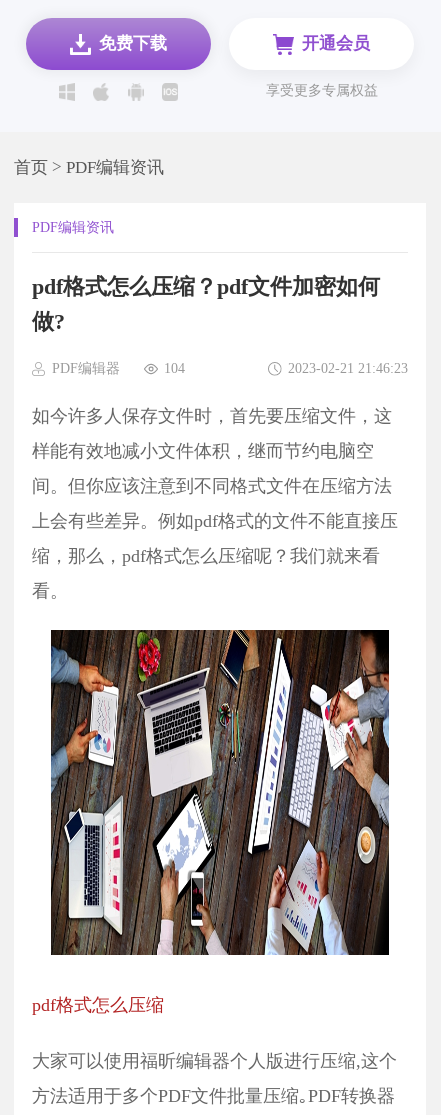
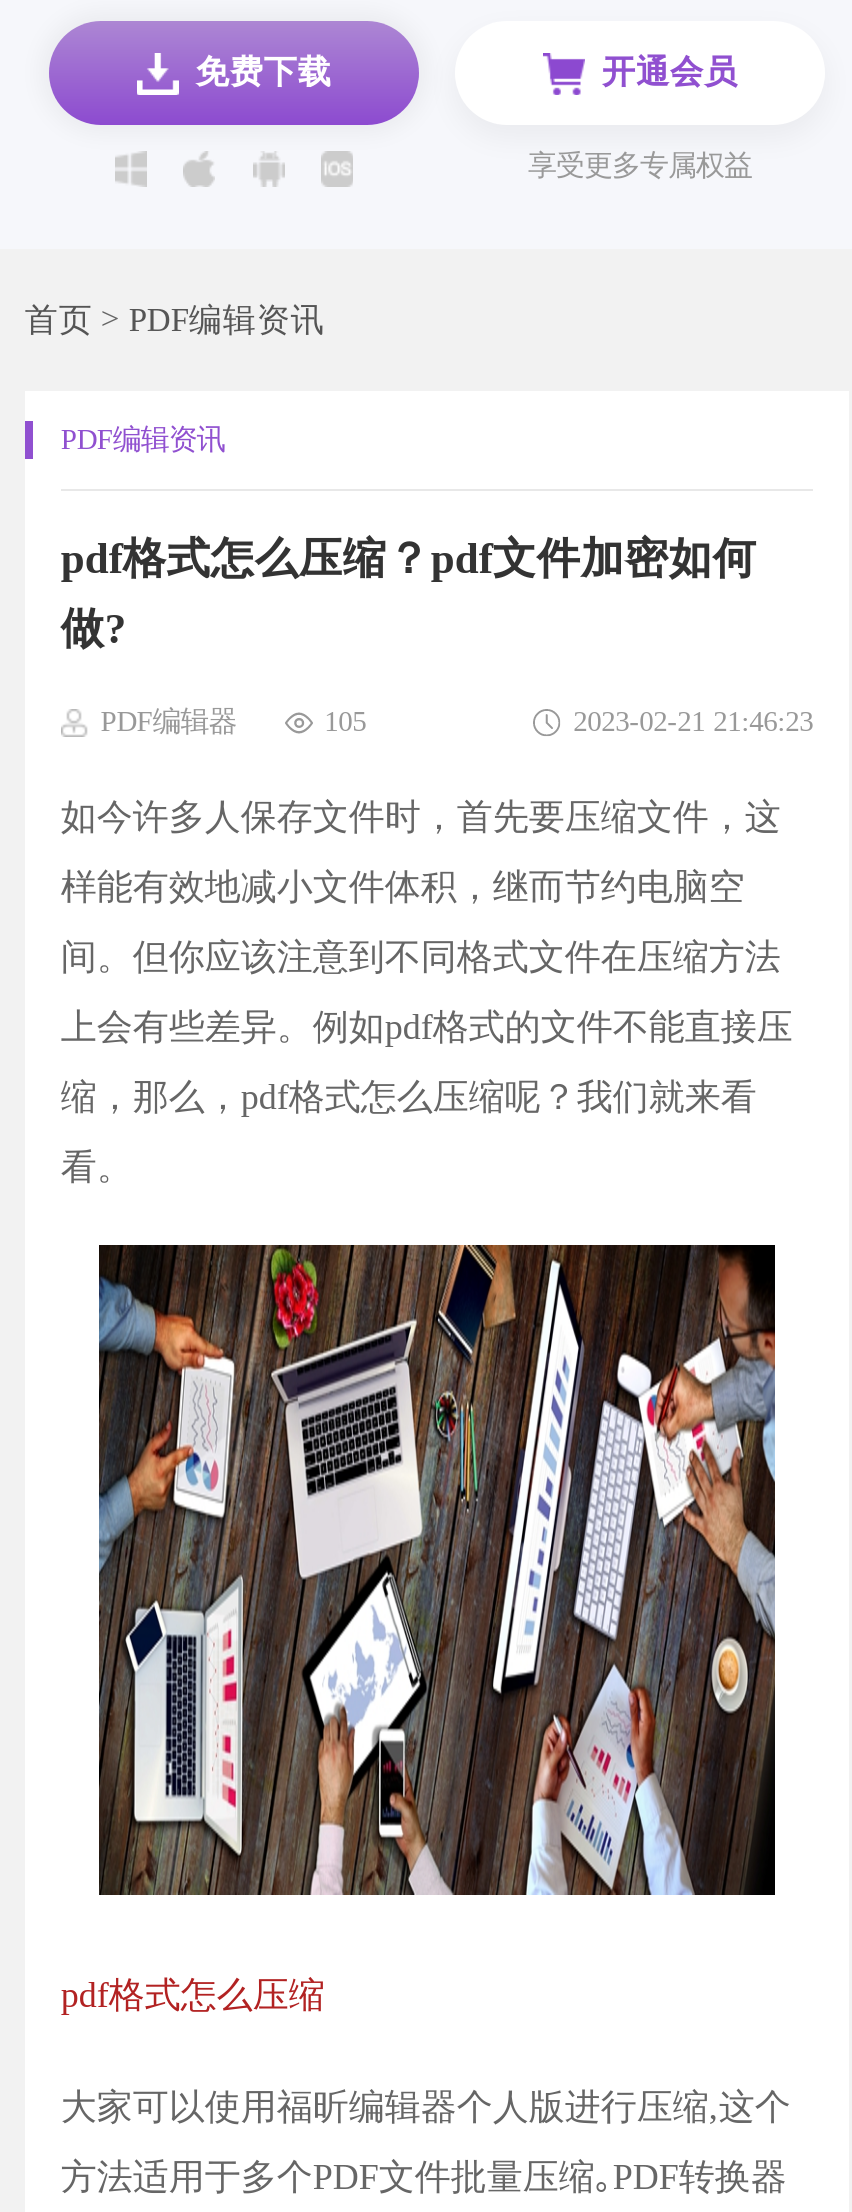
[164,360,185,376] 104 -> [324,705,366,737] 105

